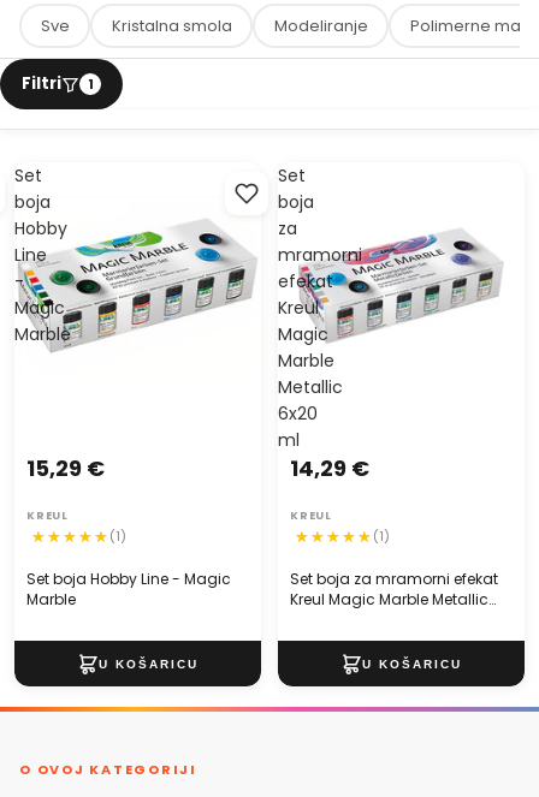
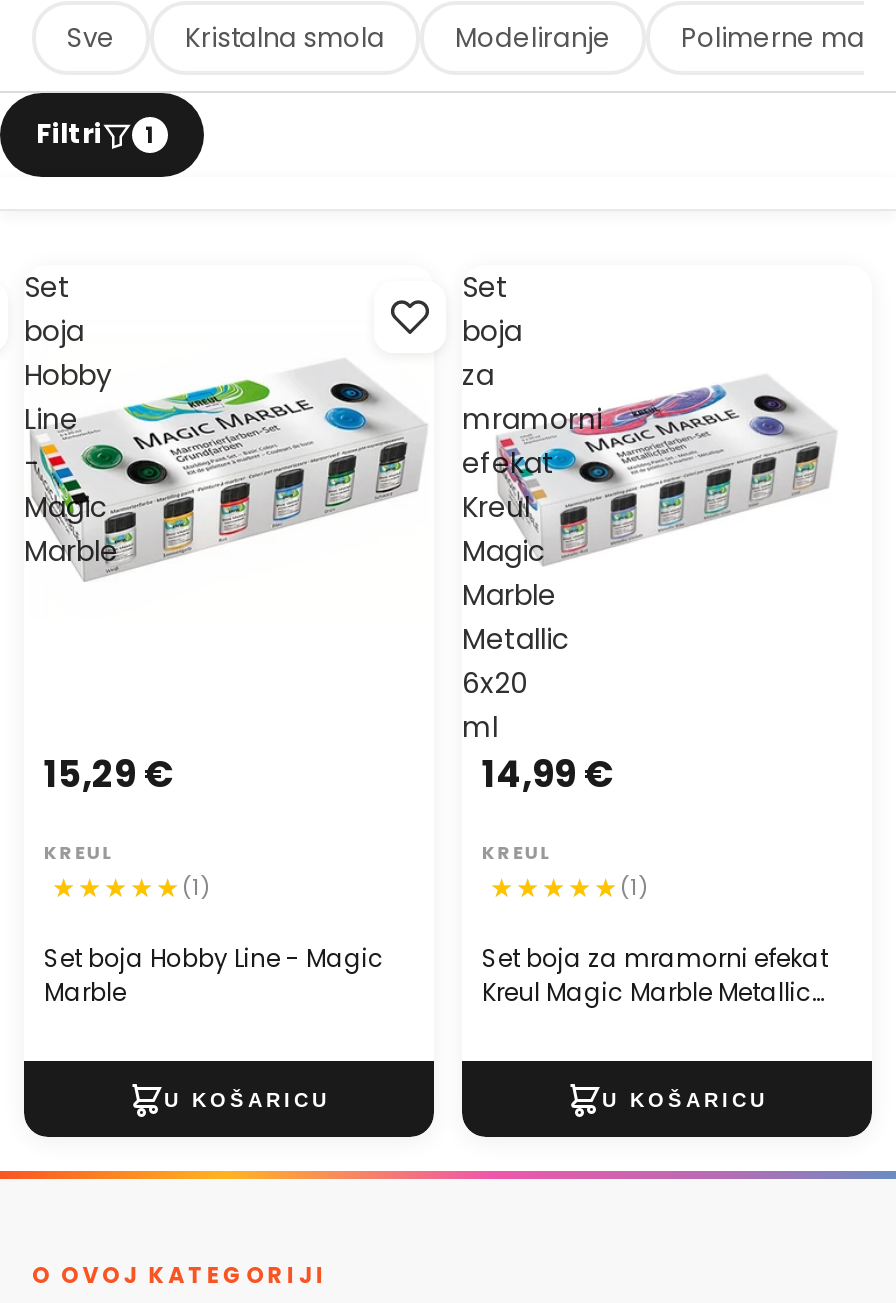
[290,453,369,483] 14,29 € -> [482,749,614,799] 14,99 €

